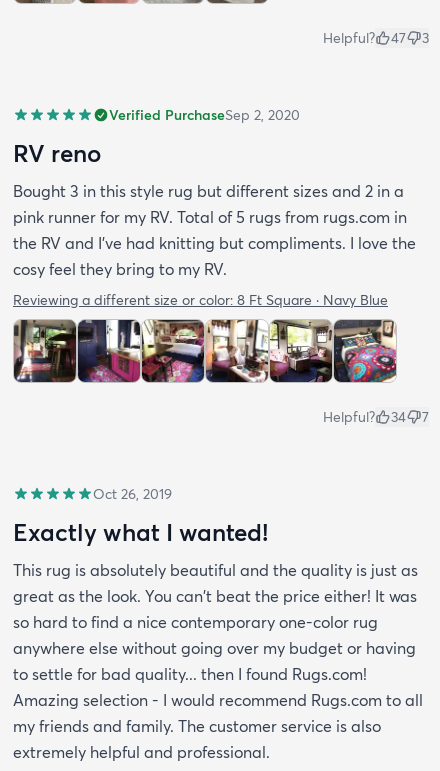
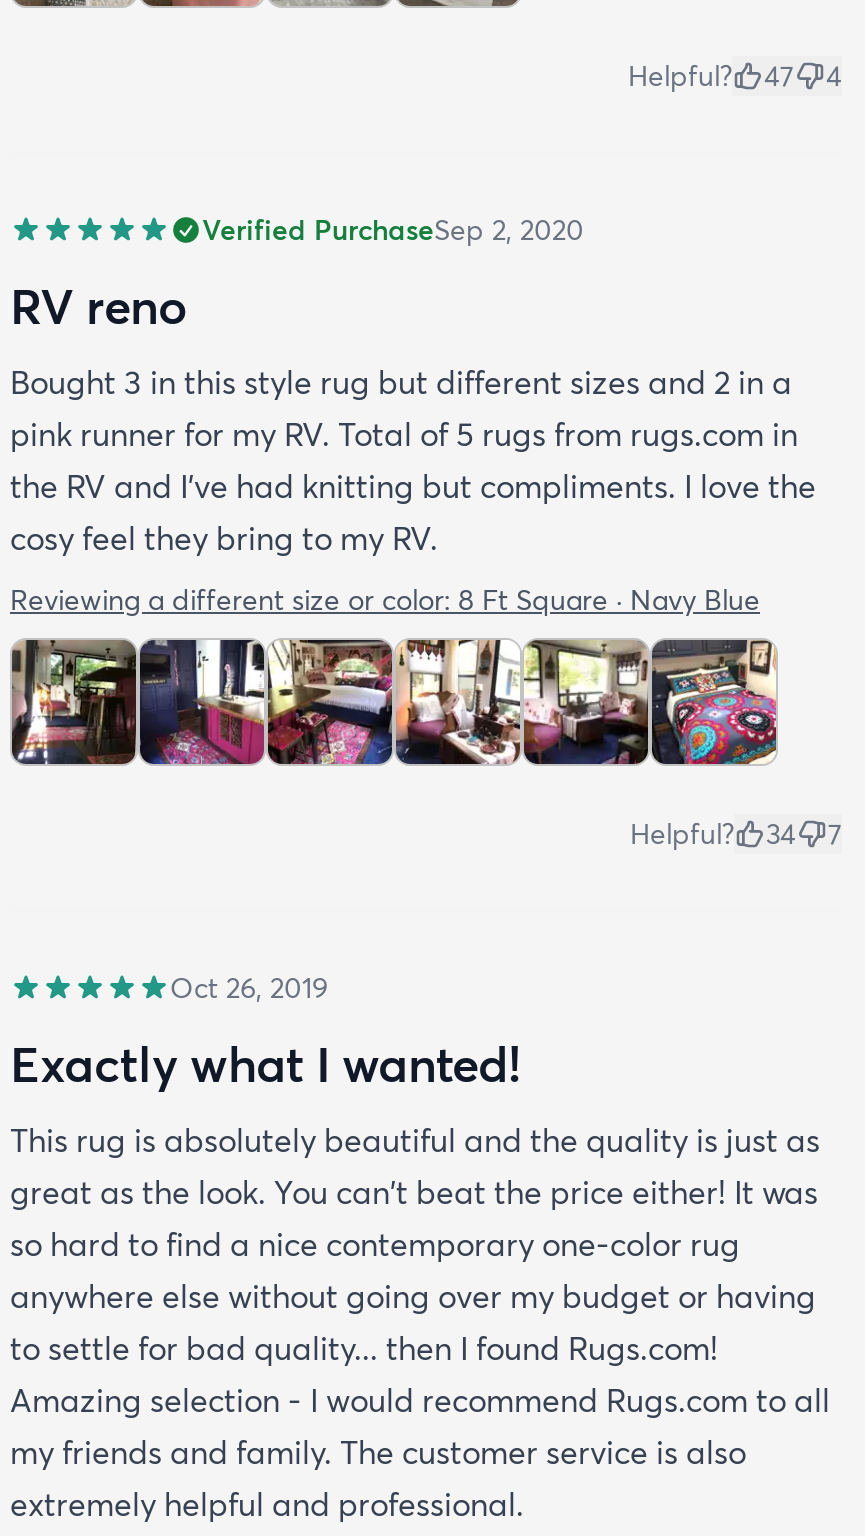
[323,29,429,47] Helpful? 47 3 -> [628,58,842,94] Helpful? 47 4

